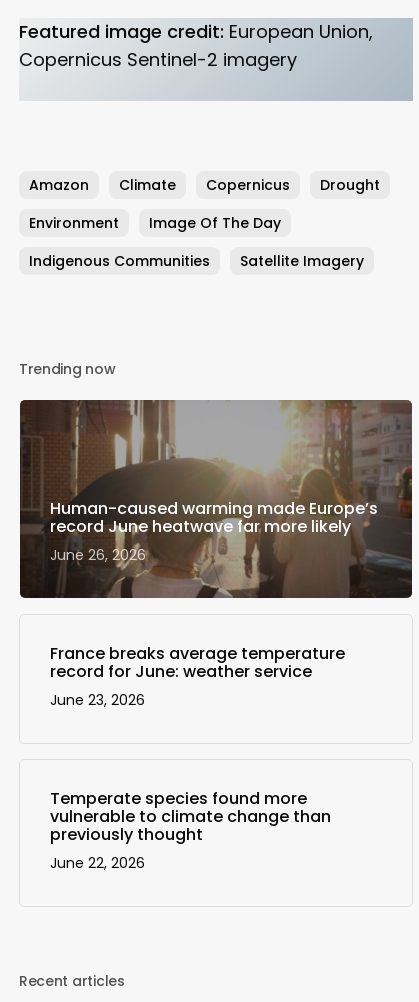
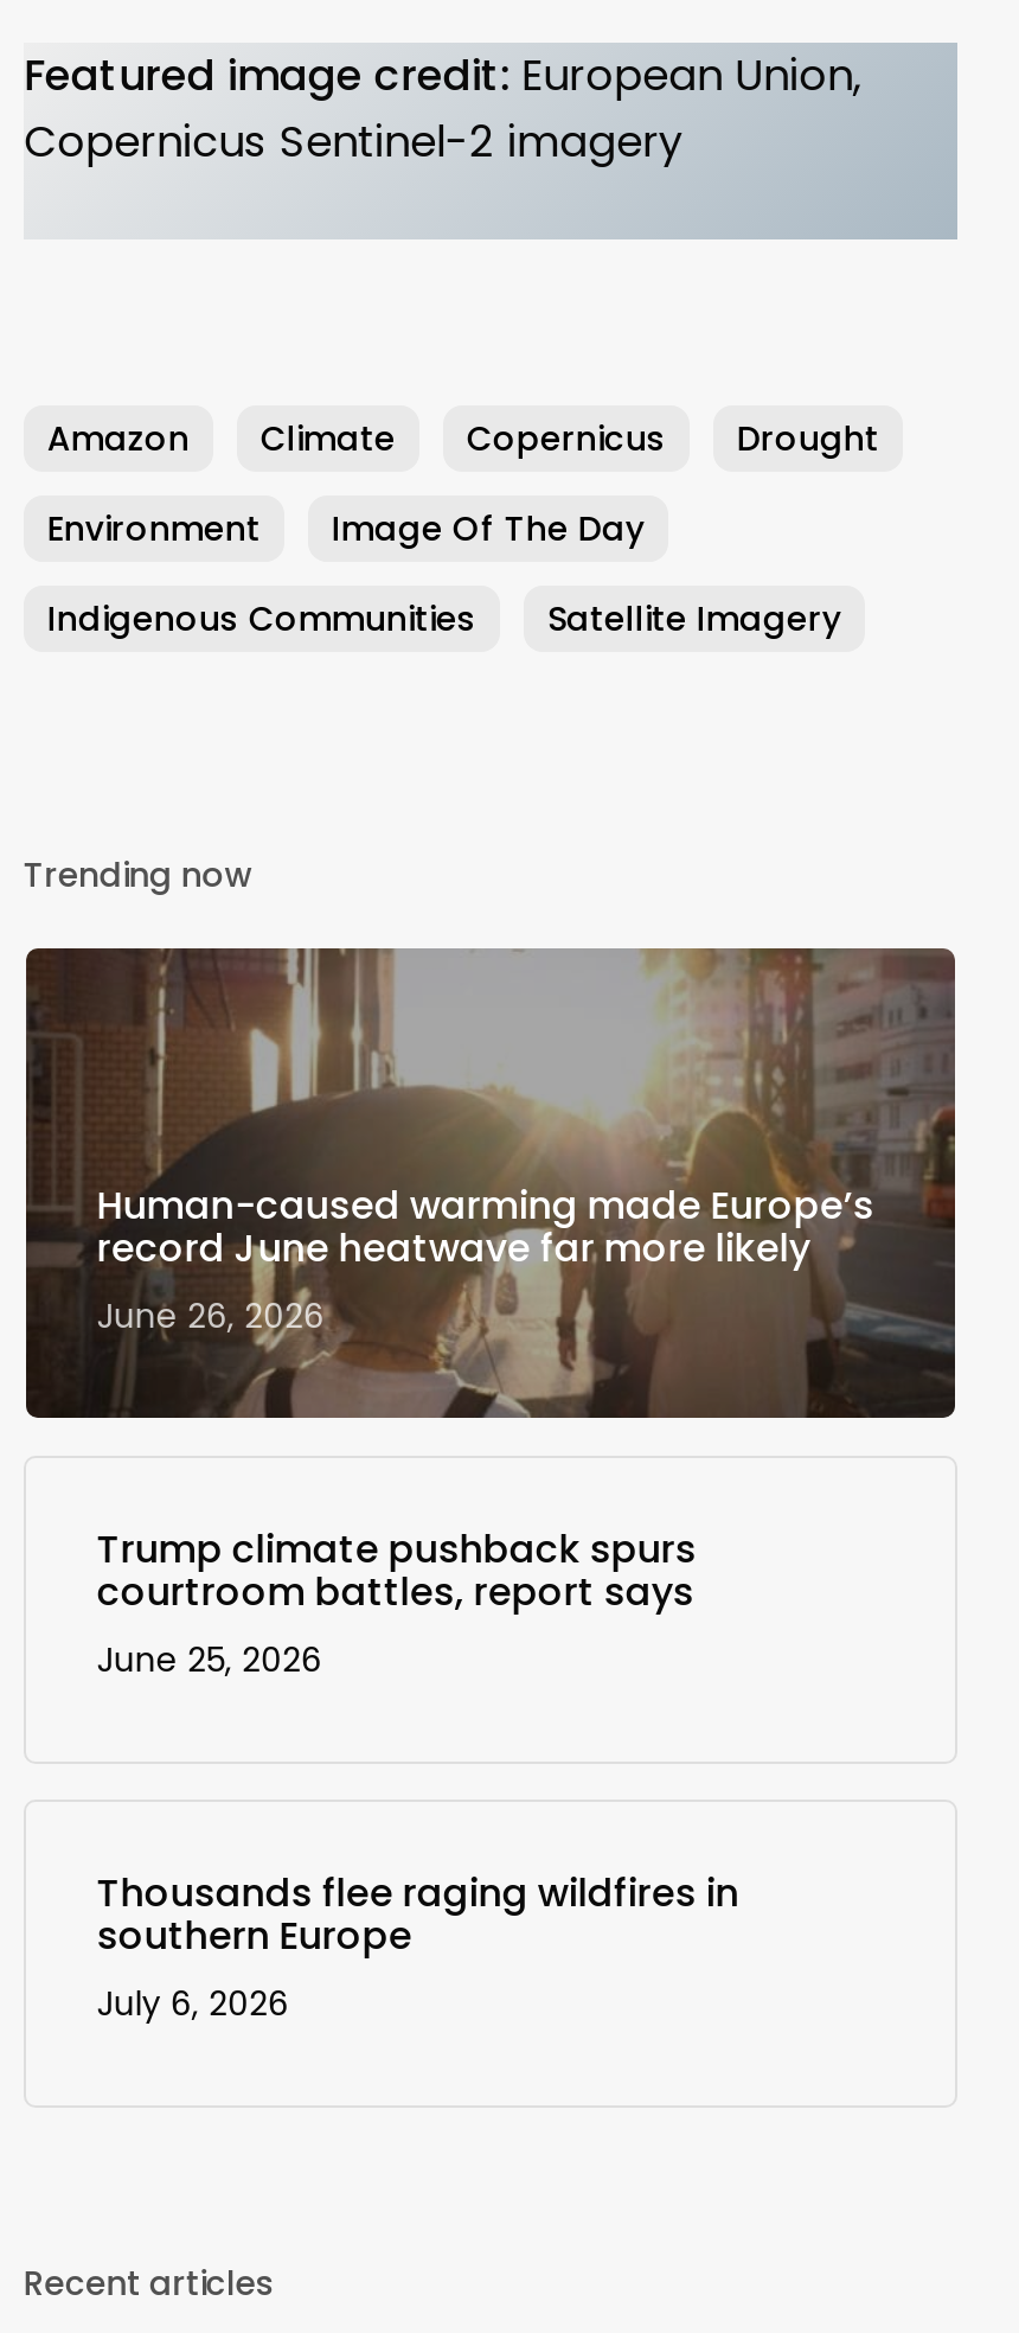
[50,642,345,710] France breaks average temperature | record for June: weather service | June 23, 2026 -> [97,1522,696,1683] Trump climate pushback spurs | courtroom battles, report says | June 25, 2026
[50,787,331,873] Temperate species found more | vulnerable to climate change than | previously thought | June 22, 2026 -> [97,1866,739,2027] Thousands flee raging wildfires in | southern Europe | July 6, 2026

